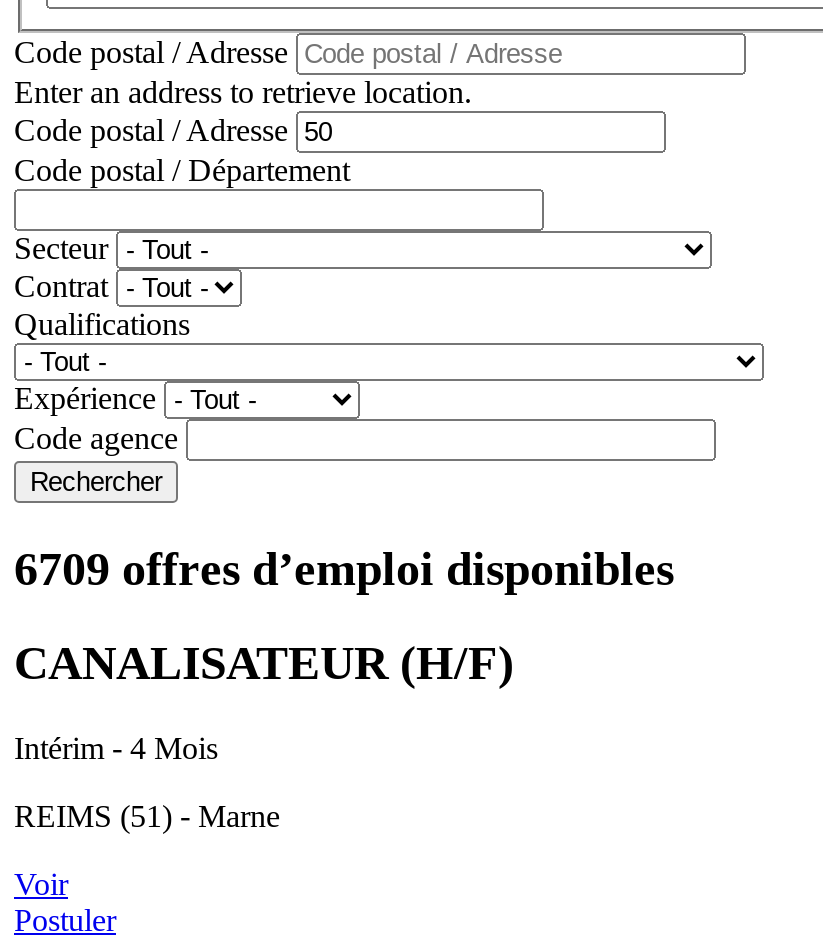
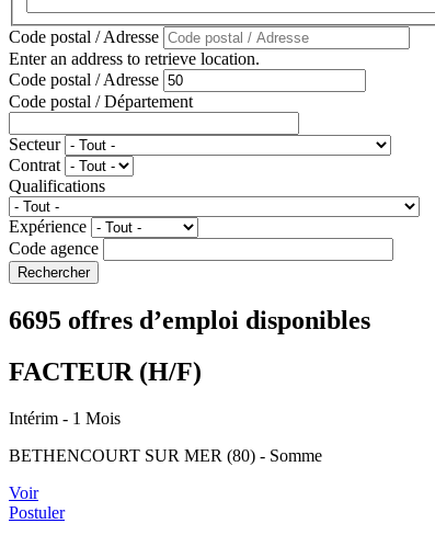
[14,543,674,595] 6709 offres d’emploi disponibles -> [9,306,370,335] 6695 offres d’emploi disponibles
[14,637,514,689] CANALISATEUR (H/F) -> [9,358,202,386] FACTEUR (H/F)
[14,731,218,765] Intérim - 4 Mois -> [9,409,121,428] Intérim - 1 Mois
[14,799,280,833] REIMS (51) - Marne -> [9,446,322,465] BETHENCOURT SUR MER (80) - Somme

